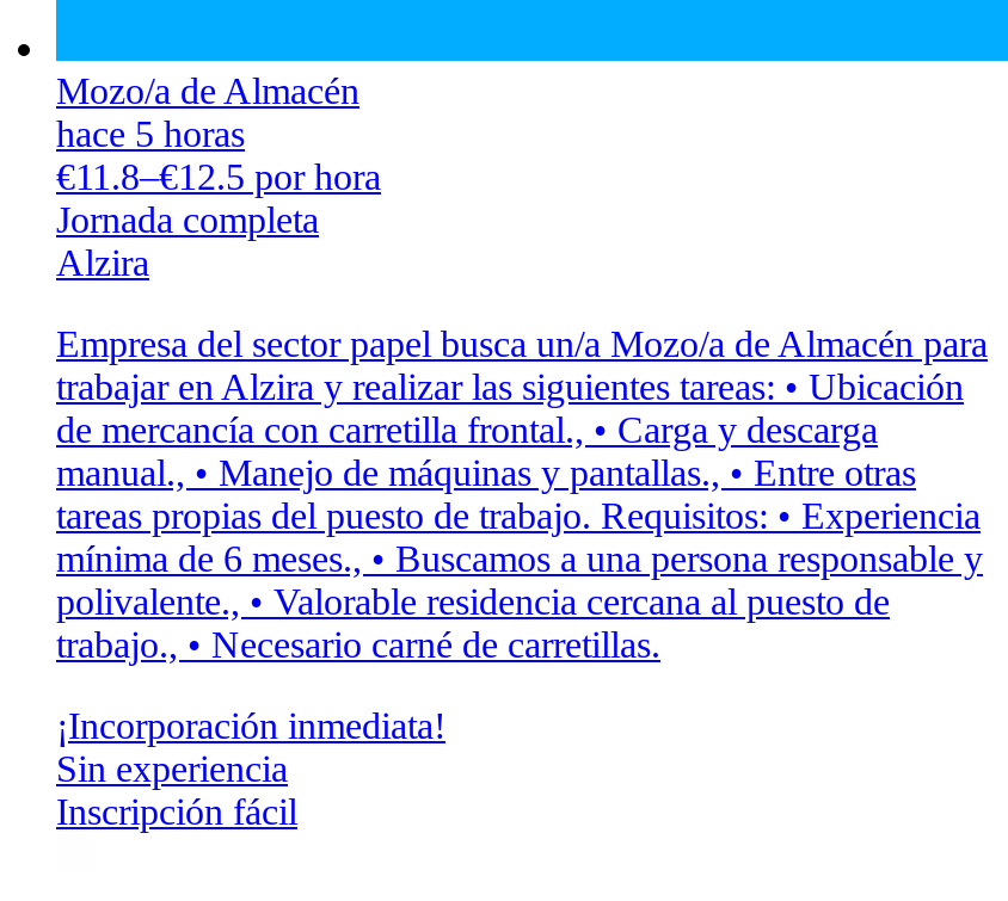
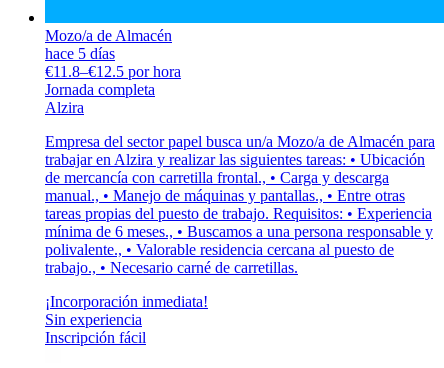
[56,113,245,154] hace 5 horas -> [45,45,115,62] hace 5 días

